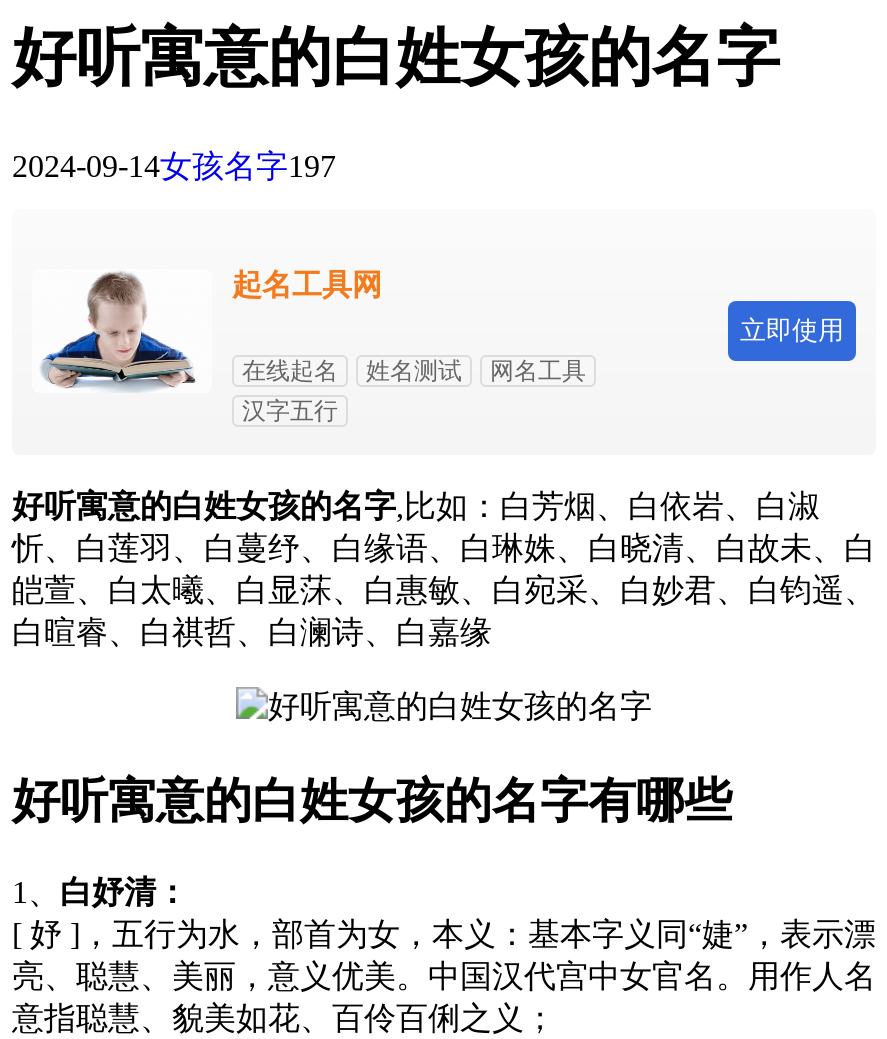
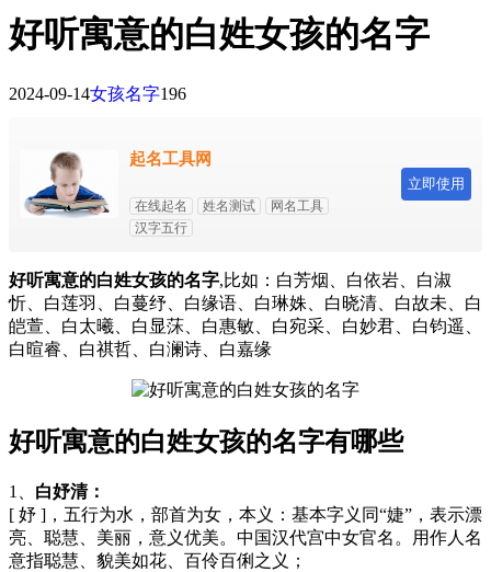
[12,149,336,183] 2024-09-14女孩名字197 -> [9,84,186,103] 2024-09-14女孩名字196

